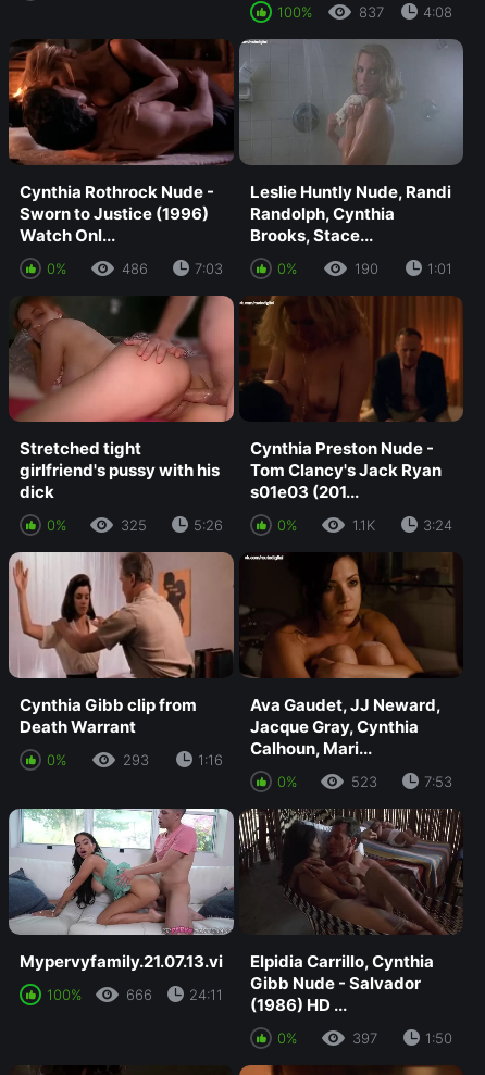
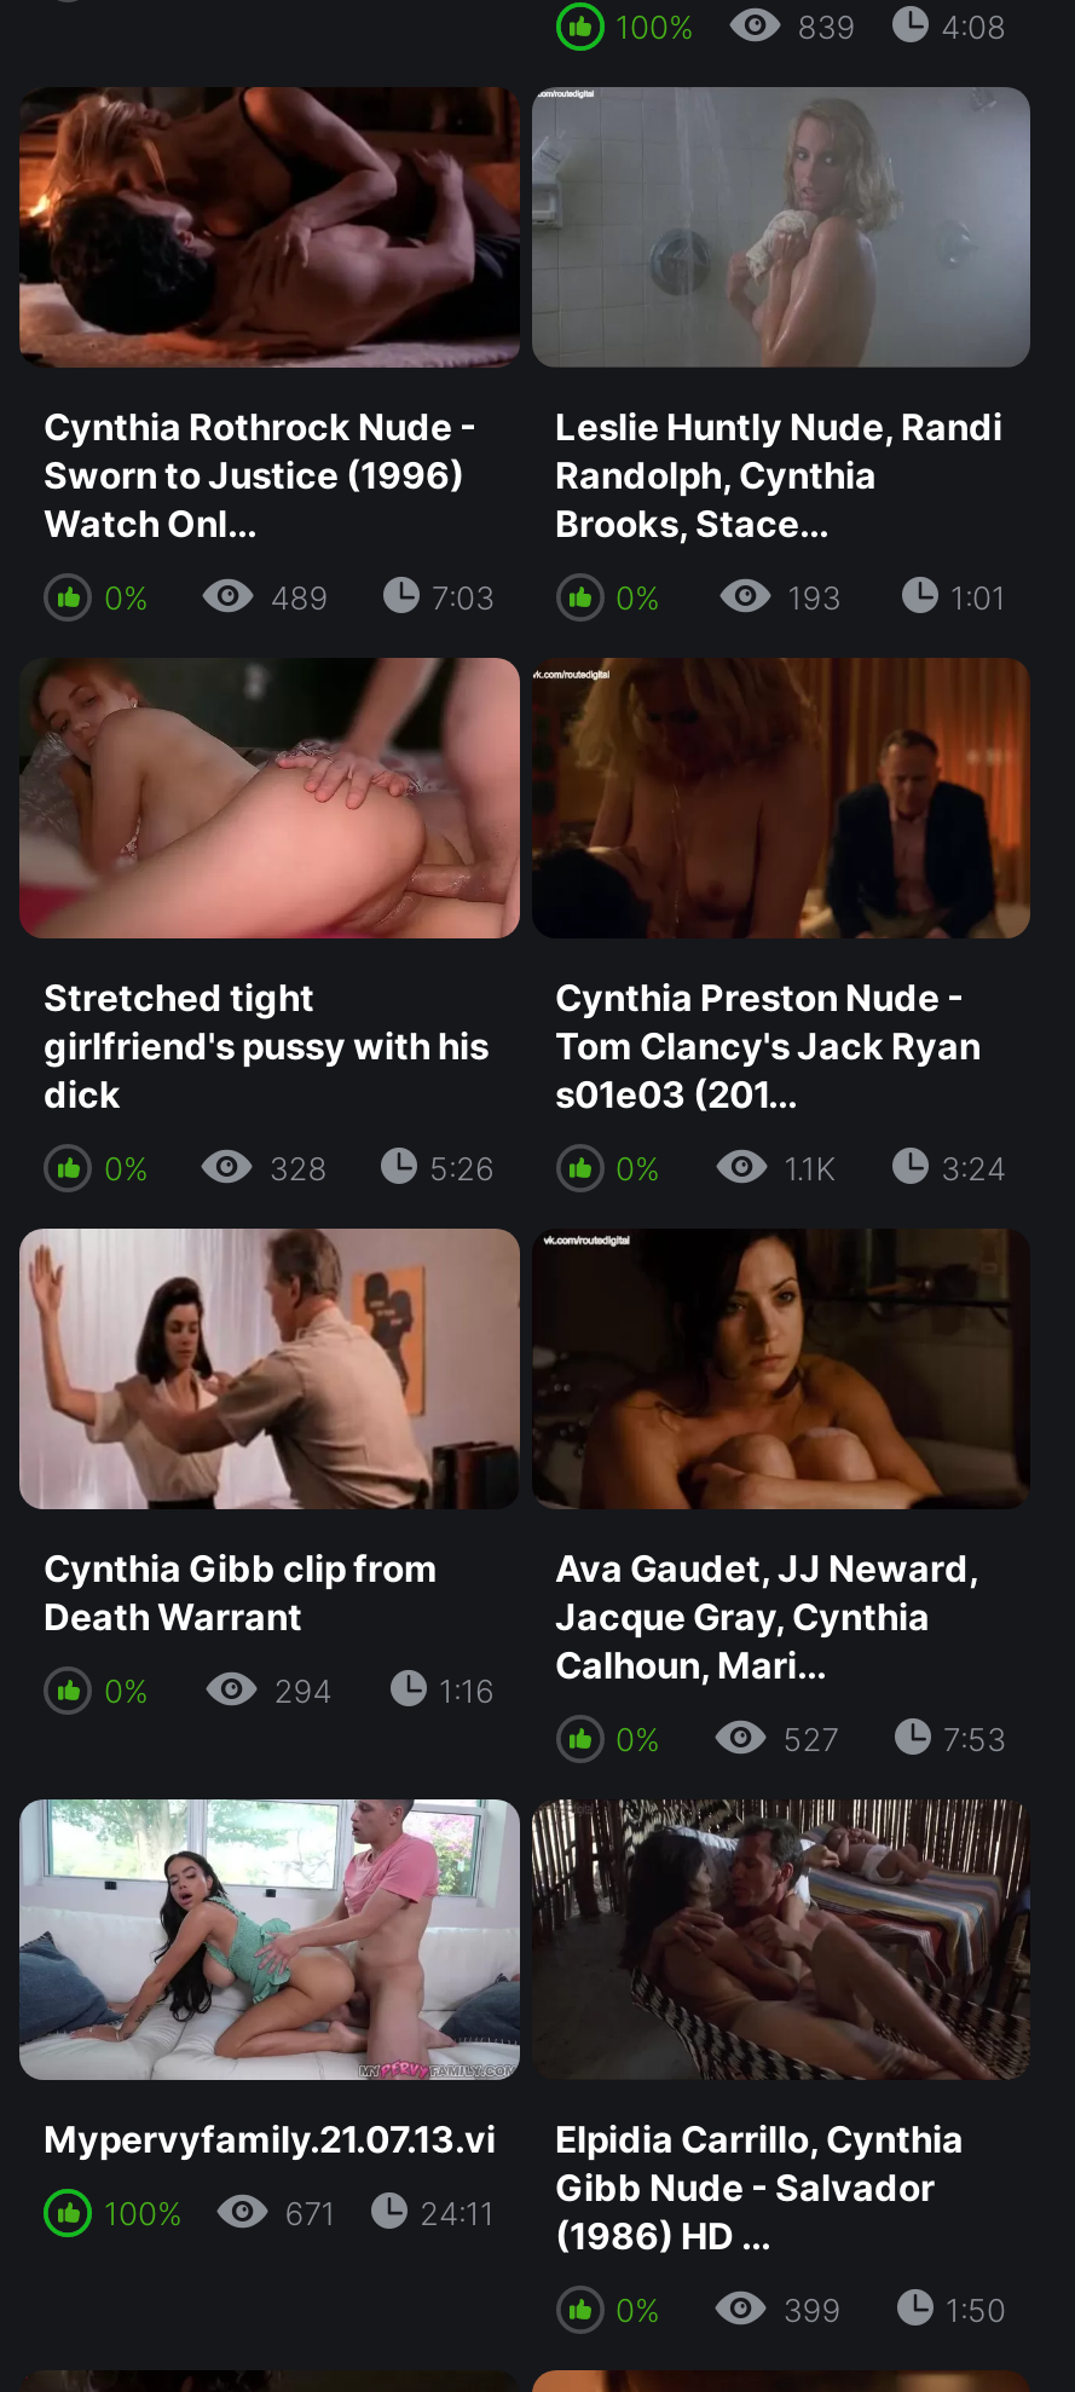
[359,3,384,20] 837 -> [798,6,856,45] 839
[122,259,148,277] 486 -> [270,577,328,616] 489
[354,259,378,277] 190 -> [788,577,841,616] 193
[121,516,147,534] 325 -> [269,1149,327,1187] 328
[123,751,149,768] 293 -> [274,1671,332,1710] 294
[351,773,378,790] 523 -> [783,1720,839,1758] 527
[126,986,152,1003] 666 -> [285,2194,336,2233] 671
[353,1030,378,1047] 397 -> [783,2291,841,2330] 399

